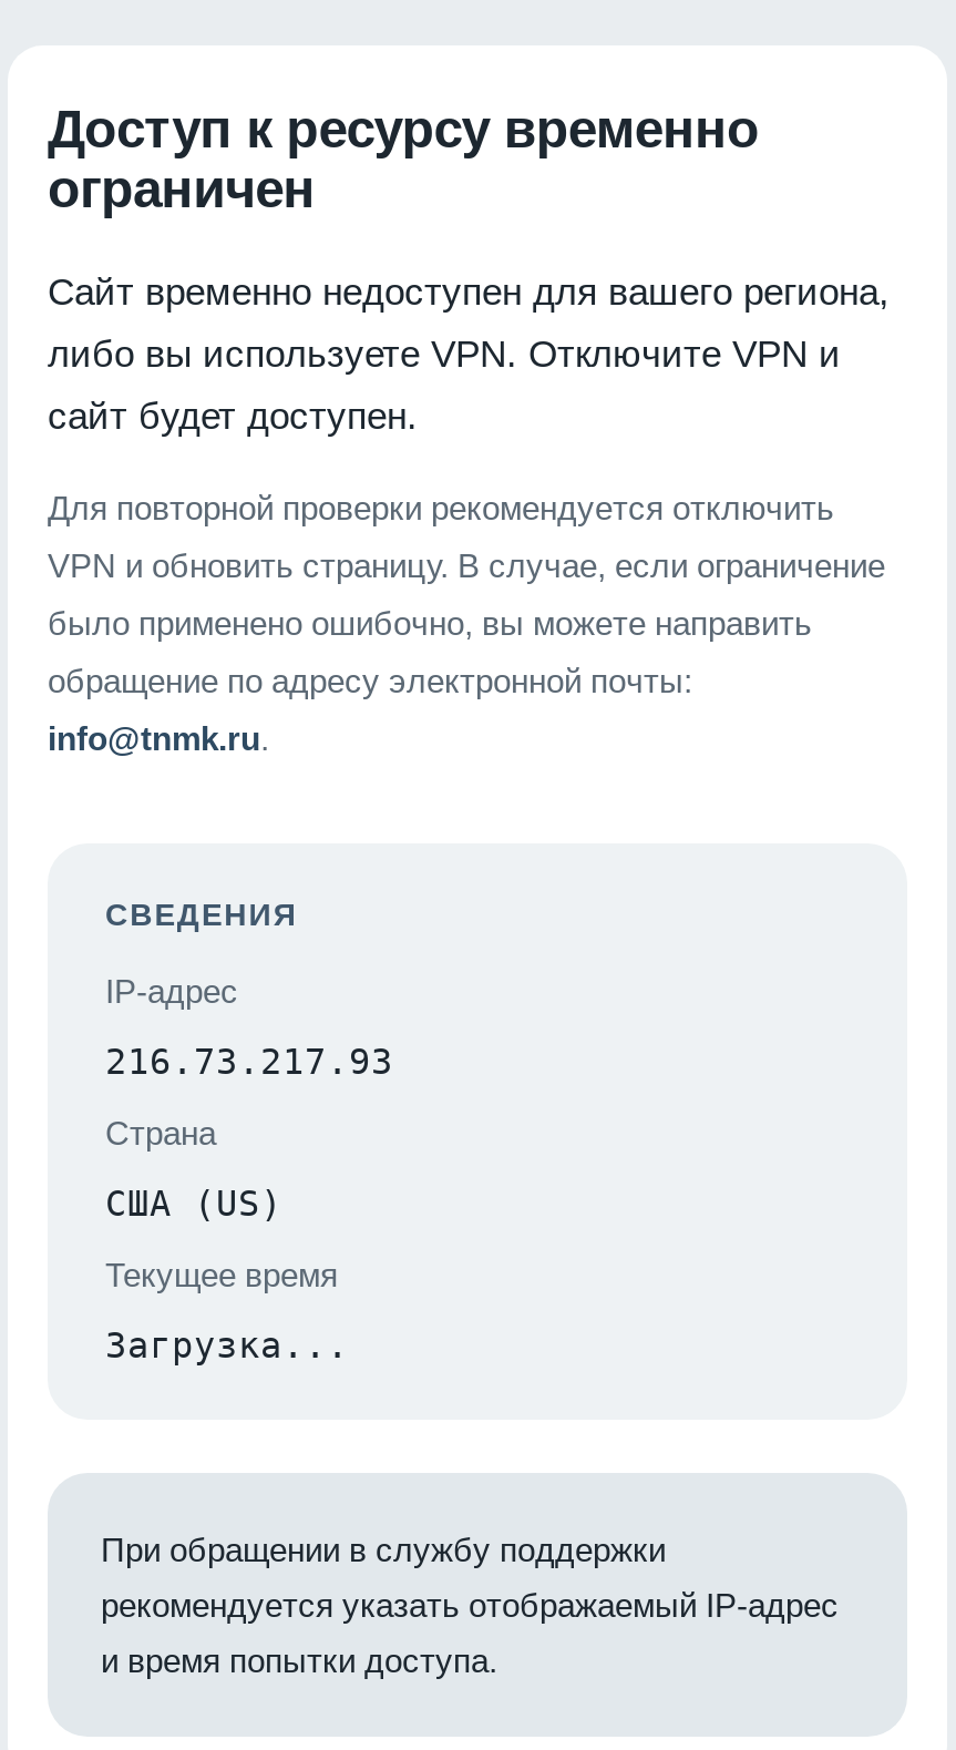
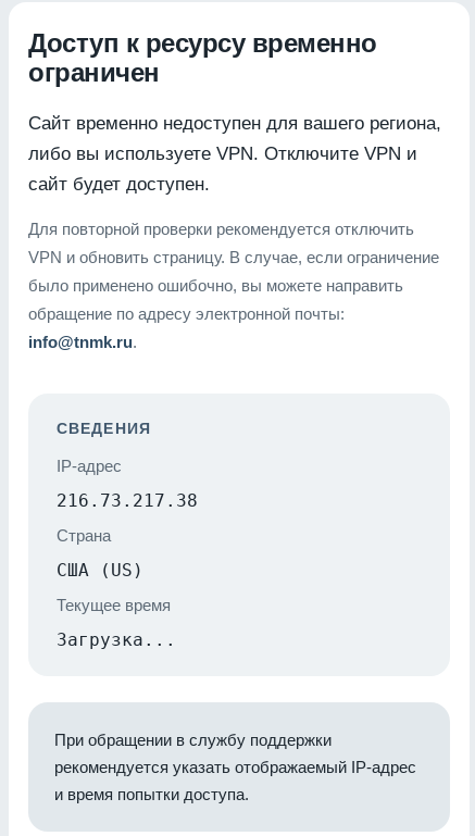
[105,1040,393,1082] 216.73.217.93 -> [57,490,198,510] 216.73.217.38

